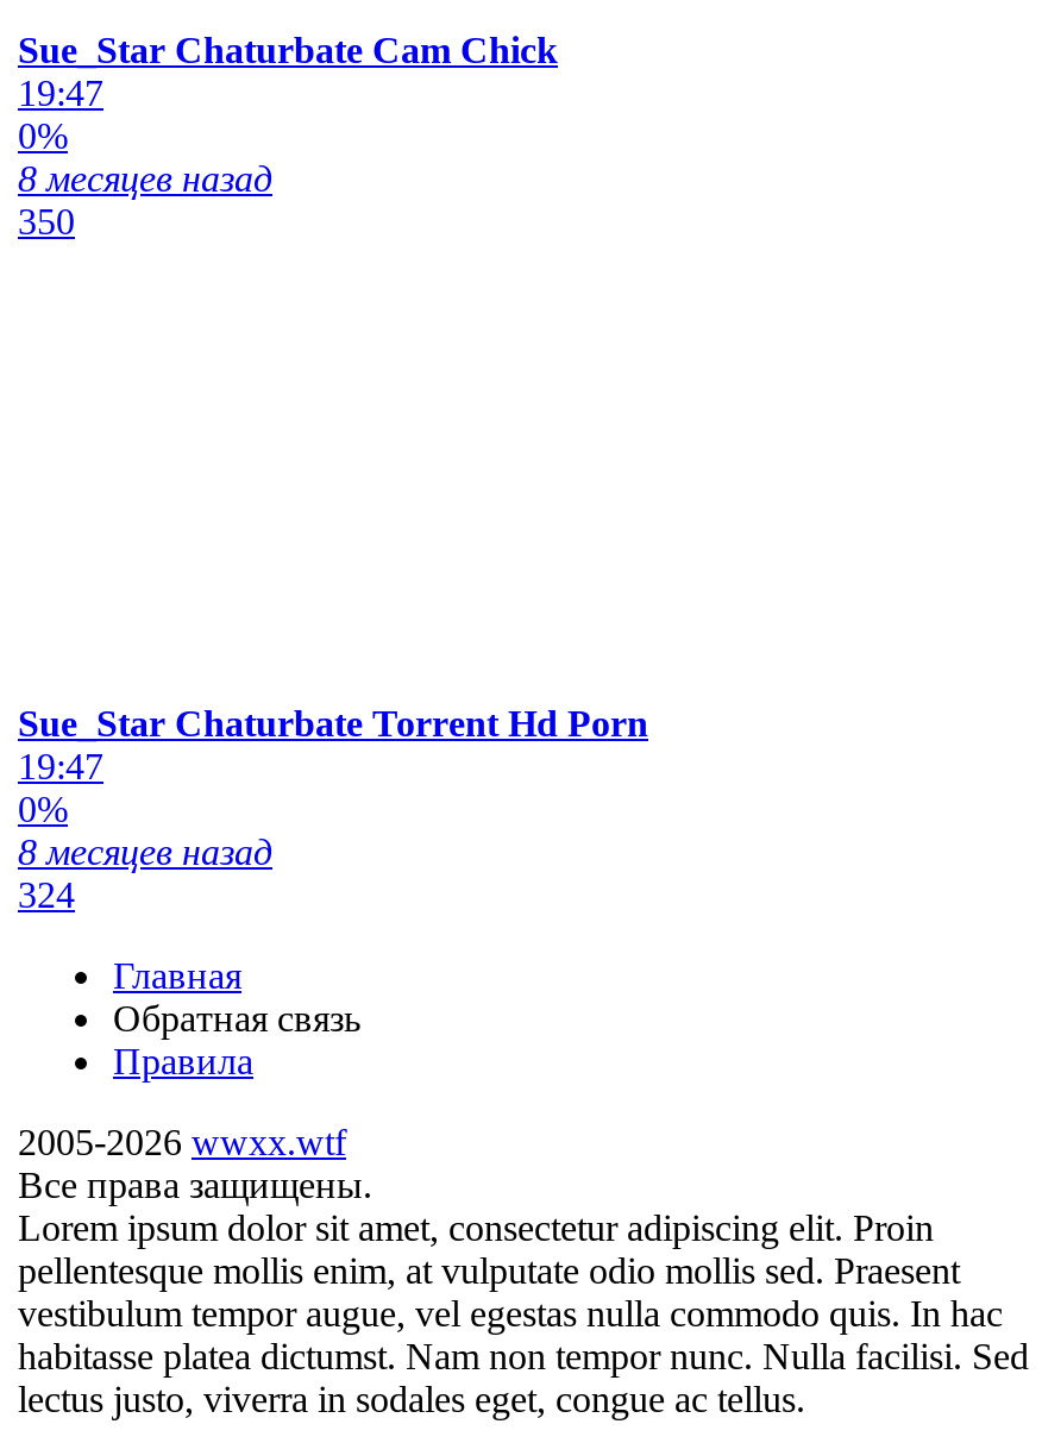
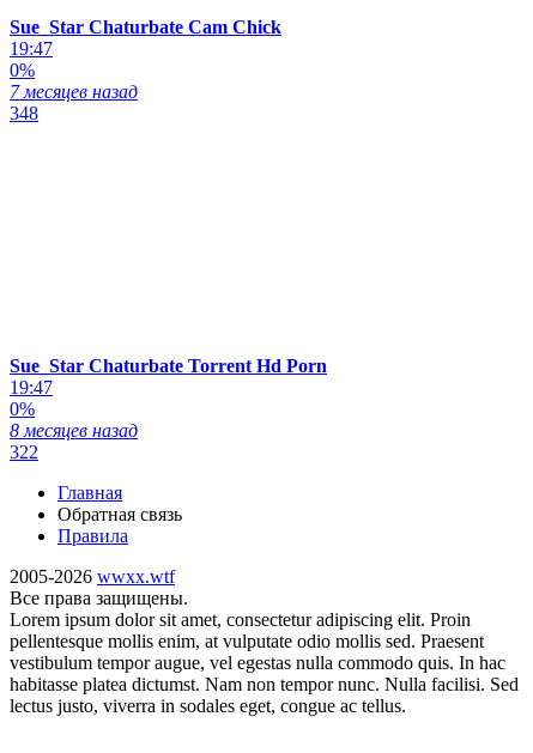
[18,158,272,198] 8 месяцев назад -> [10,81,138,101] 7 месяцев назад
[18,200,75,241] 350 -> [10,103,38,123] 348
[18,874,75,914] 324 -> [10,441,38,462] 322

